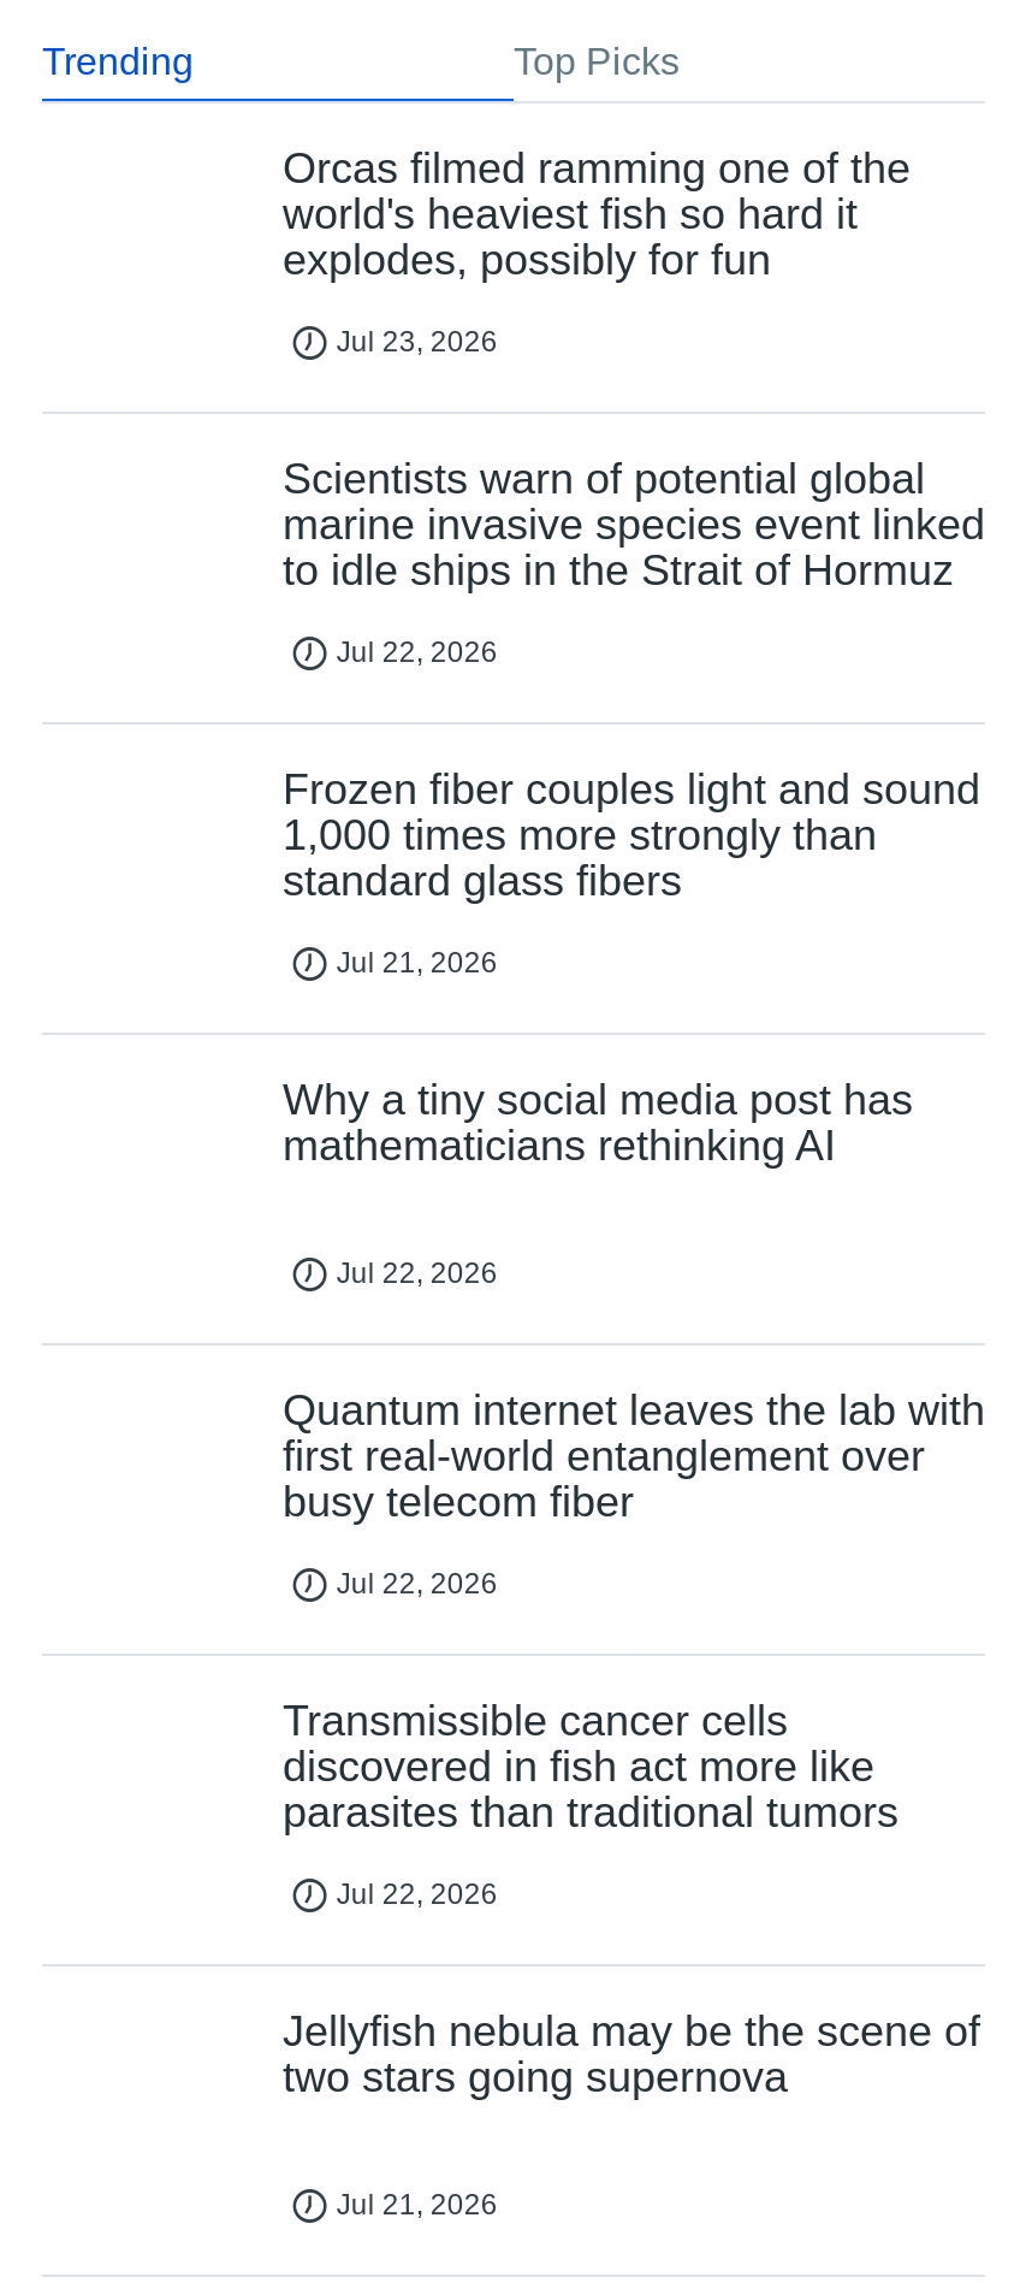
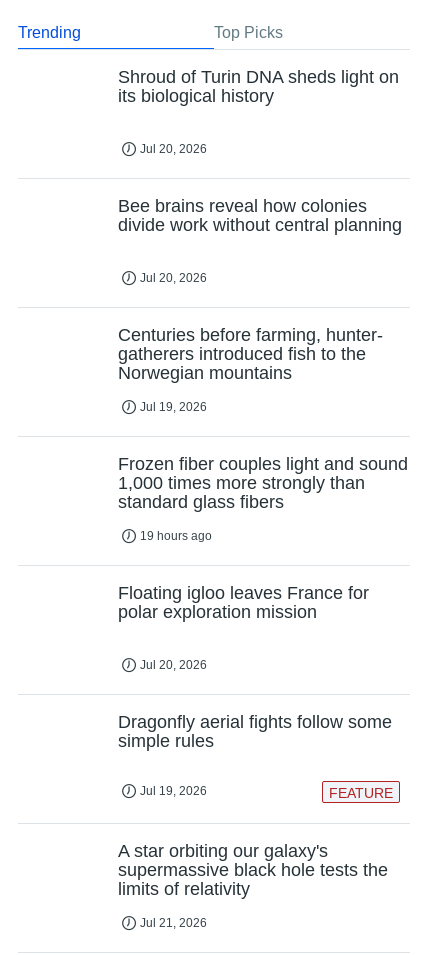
[283,144,985,669] Orcas filmed ramming one of the | world's heaviest fish so hard it | explodes, possibly for fun | Jul 23, 2026 | Scientists warn of potential global | marine invasive species event linked | to idle ships in the Strait of Hormuz | Jul 22, 2026 -> [118,67,402,414] Shroud of Turin DNA sheds light on | its biological history | Jul 20, 2026 | Bee brains reveal how colonies | divide work without central planning | Jul 20, 2026 | Centuries before farming, hunter- | gatherers introduced fish to the | Norwegian mountains | Jul 19, 2026
moved [283,765,980,905] -> [118,454,408,512]: Frozen fiber couples light and sound | 1,000 times more strongly than | standard glass fibers
[283,945,985,2101] Jul 21, 2026 | Why a tiny social media post has | mathematicians rethinking AI | Jul 22, 2026 | Quantum internet leaves the lab with | first real-world entanglement over | busy telecom fiber | Jul 22, 2026 | Transmissible cancer cells | discovered in fish act more like | parasites than traditional tumors | Jul 22, 2026 | Jellyfish nebula may be the scene of | two stars going supernova -> [118,529,393,899] 19 hours ago | Floating igloo leaves France for | polar exploration mission | Jul 20, 2026 | Dragonfly aerial fights follow some | simple rules | Jul 19, 2026 | FEATURE | A star orbiting our galaxy's | supermassive black hole tests the | limits of relativity

